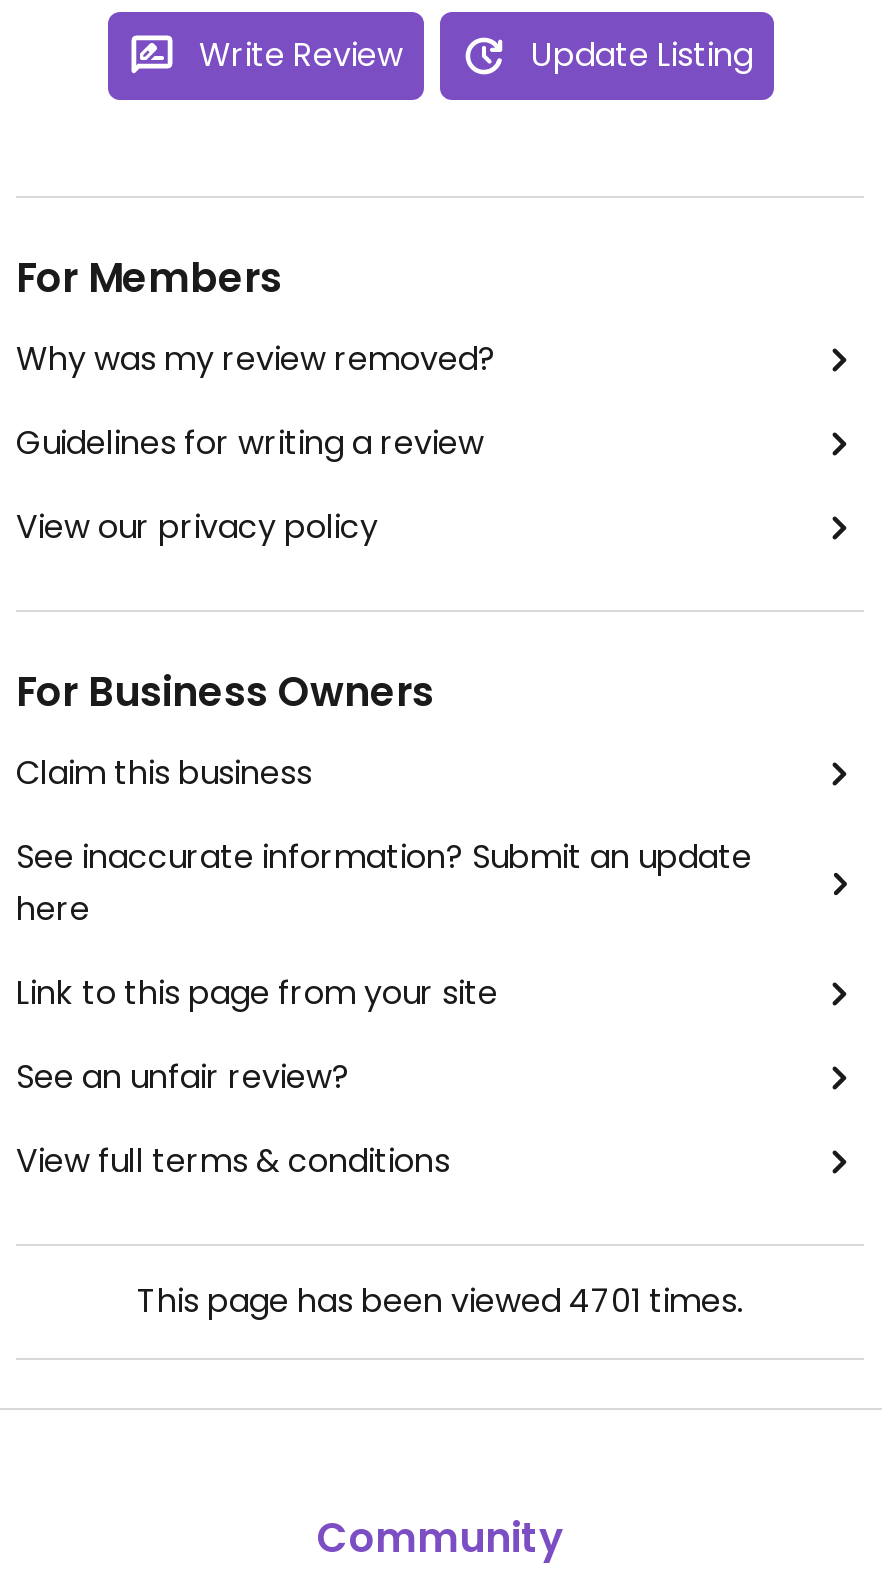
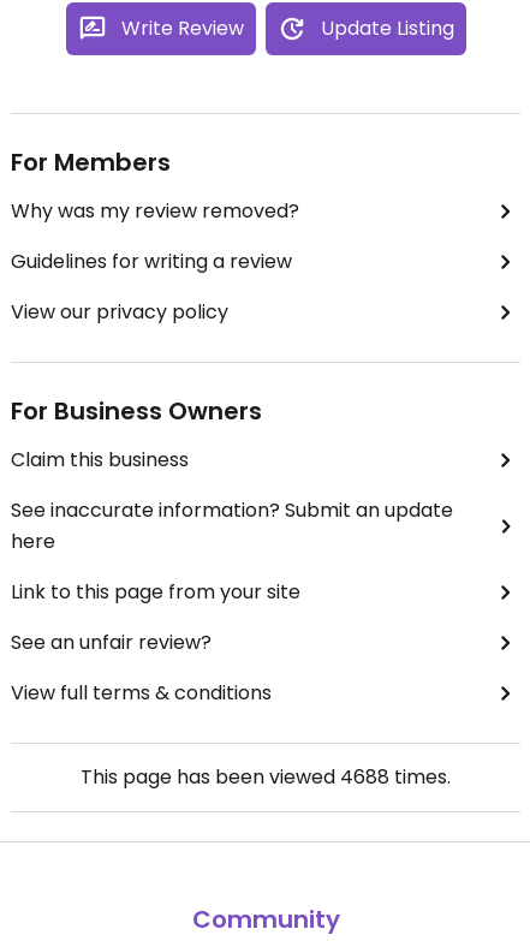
[137,1279,743,1325] This page has been viewed 4701 times. -> [81,764,451,791] This page has been viewed 4688 times.

